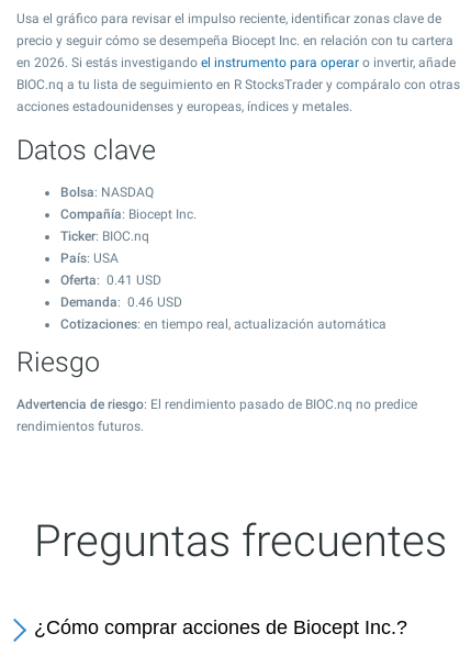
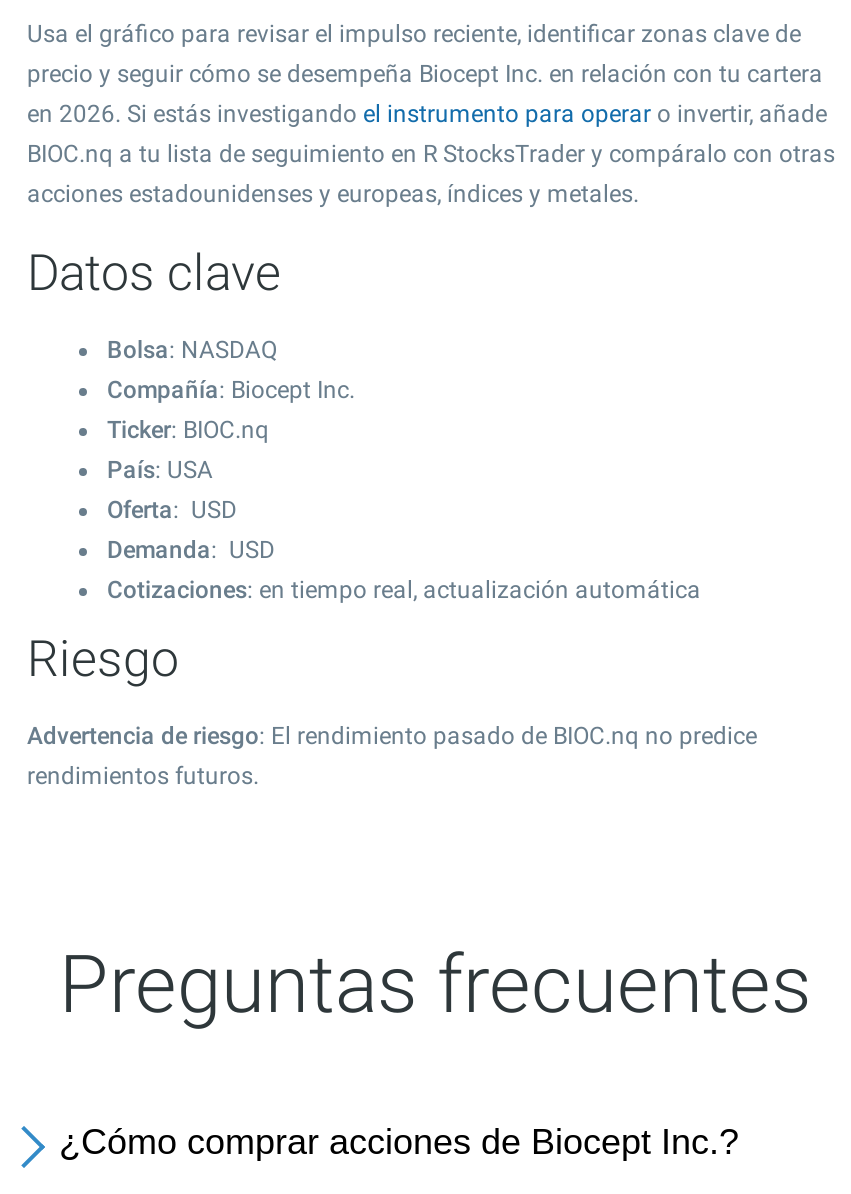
[60,273,182,310] Oferta: 0.41 USD | Demanda: 0.46 USD -> [107,496,275,564] Oferta: USD | Demanda: USD

